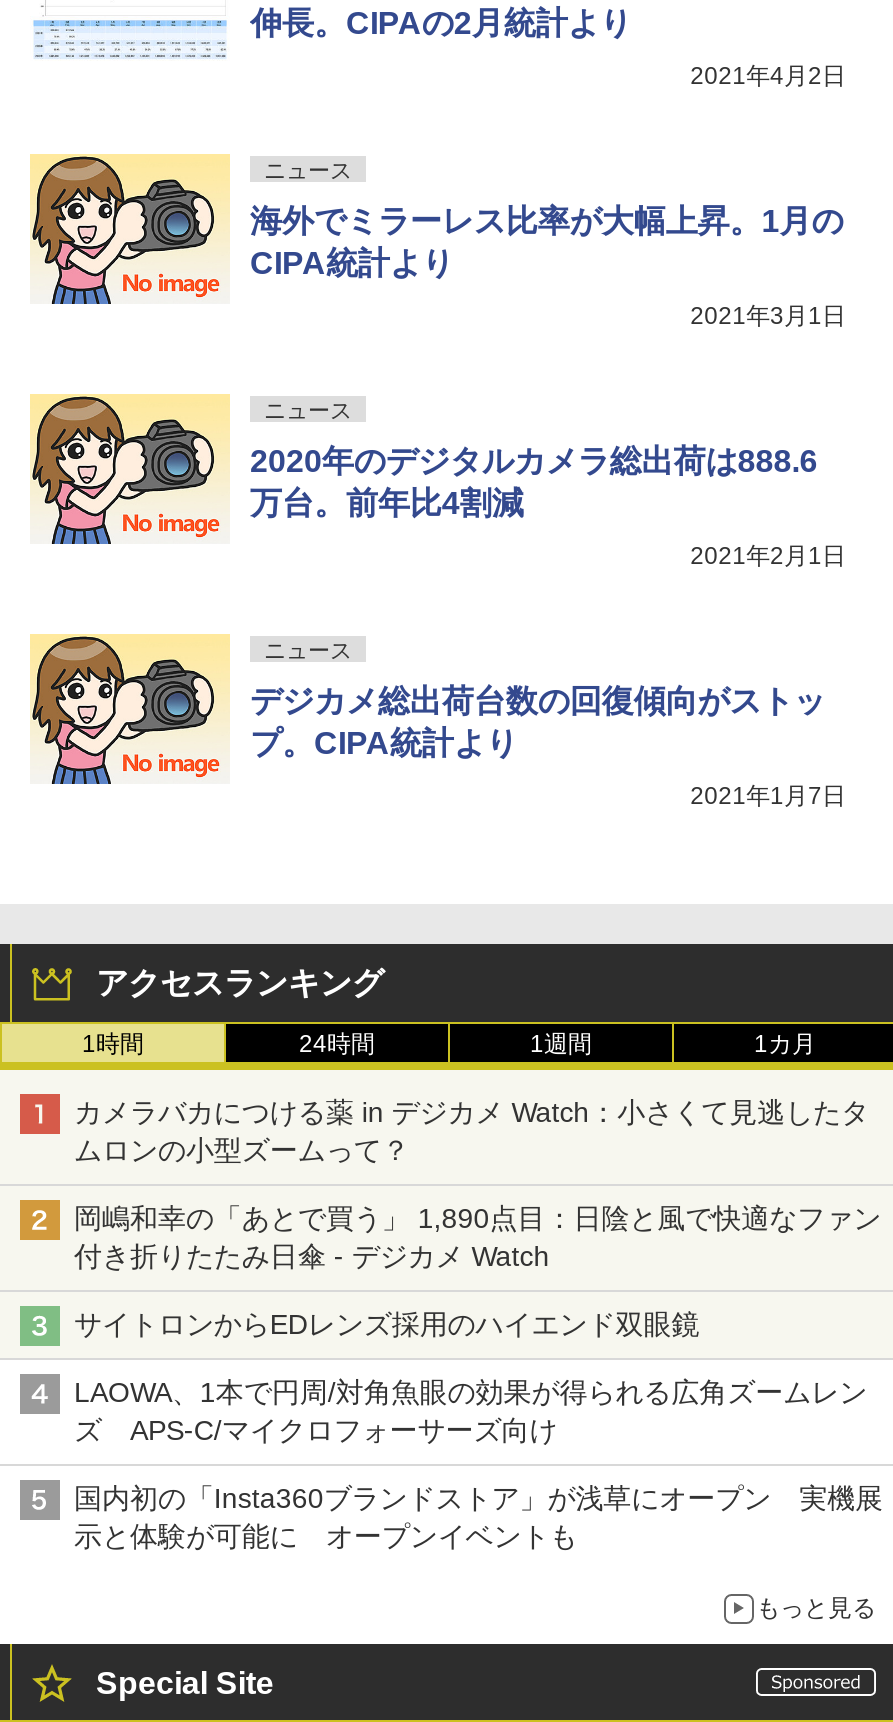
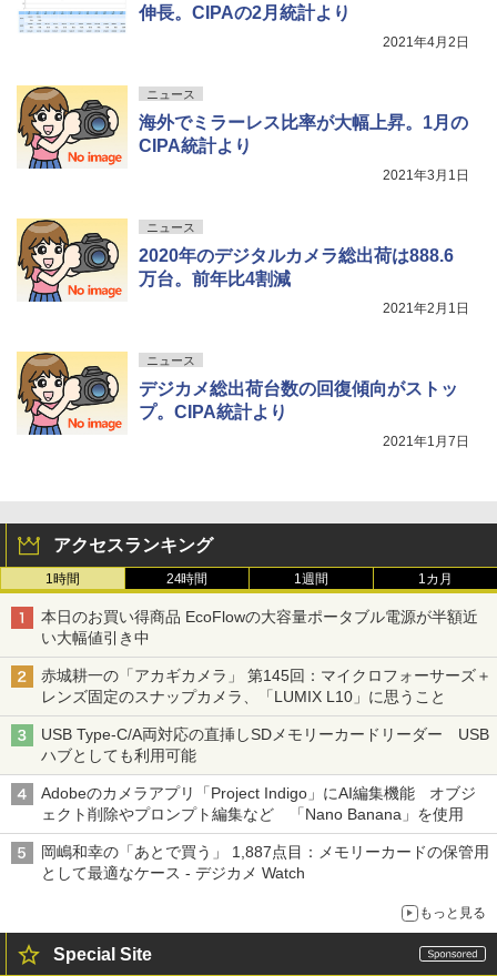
[74,1096,869,1166] カメラバカにつける薬 in デジカメ Watch：小さくて見逃したタ | ムロンの小型ズームって？ -> [41,608,478,646] 本日のお買い得商品 EcoFlowの大容量ポータブル電源が半額近 | い大幅値引き中
[74,1202,881,1272] 岡嶋和幸の「あとで買う」 1,890点目：日陰と風で快適なファン | 付き折りたたみ日傘 - デジカメ Watch -> [41,666,491,705] 赤城耕一の「アカギカメラ」 第145回：マイクロフォーサーズ＋ | レンズ固定のスナップカメラ、「LUMIX L10」に思うこと
[74,1308,727,1340] サイトロンからEDレンズ採用のハイエンド双眼鏡 -> [41,725,489,764] USB Type-C/A両対応の直挿しSDメモリーカードリーダー USB | ハブとしても利用可能
[74,1376,867,1446] LAOWA、1本で円周/対角魚眼の効果が得られる広角ズームレン | ズ APS-C/マイクロフォーサーズ向け -> [41,784,476,823] Adobeのカメラアプリ「Project Indigo」にAI編集機能 オブジ | ェクト削除やプロンプト編集など 「Nano Banana」を使用
[74,1482,883,1552] 国内初の「Insta360ブランドストア」が浅草にオープン 実機展 | 示と体験が可能に オープンイベントも -> [41,843,489,882] 岡嶋和幸の「あとで買う」 1,887点目：メモリーカードの保管用 | として最適なケース - デジカメ Watch

